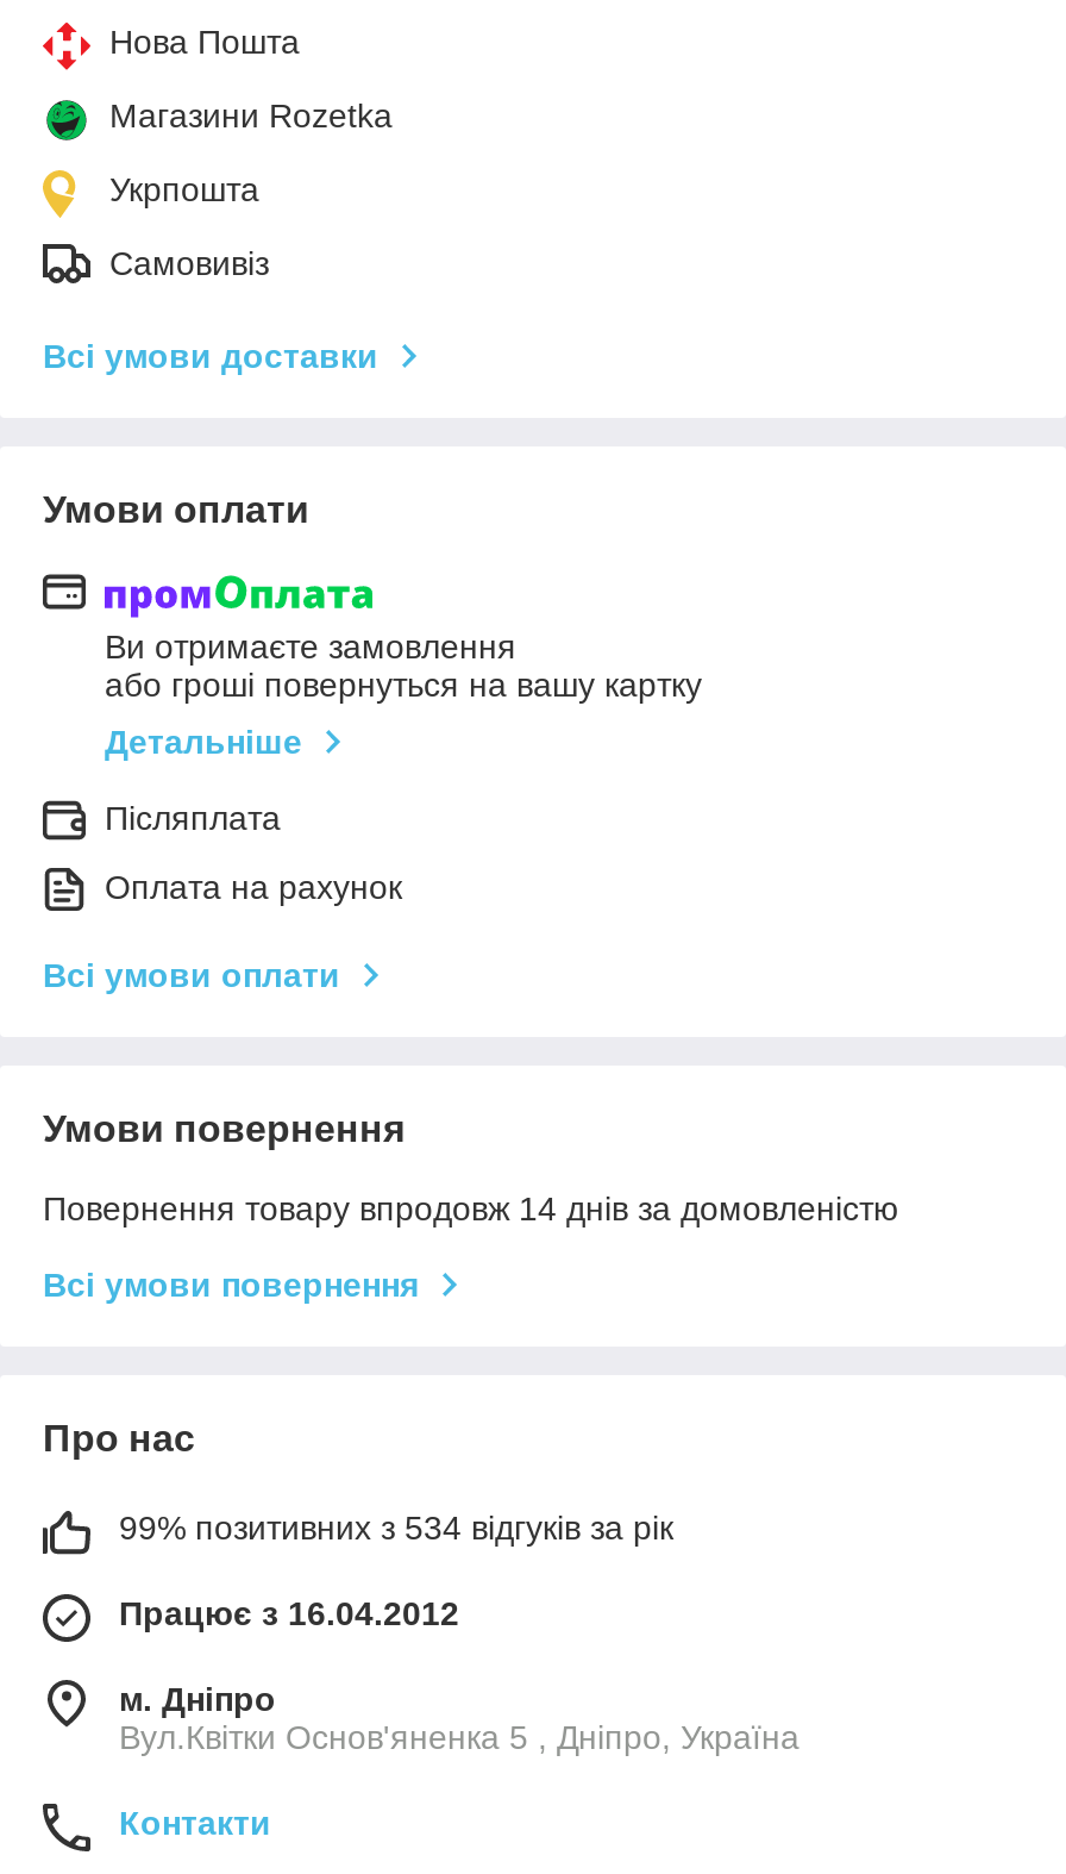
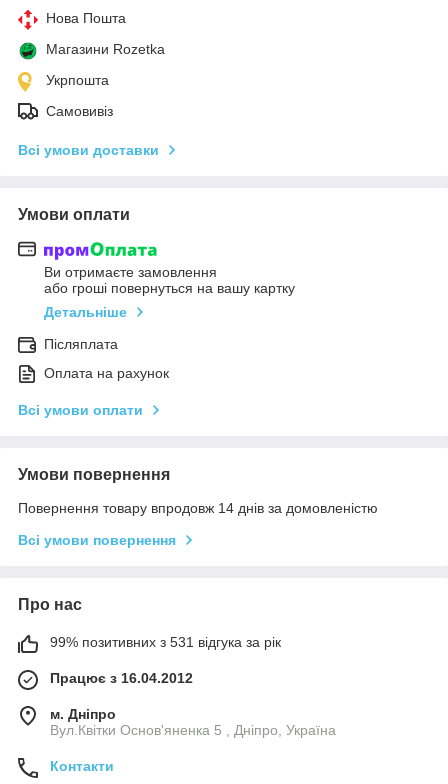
[119,1509,673,1547] 99% позитивних з 534 відгуків за рік -> [50,634,281,650] 99% позитивних з 531 відгука за рік

